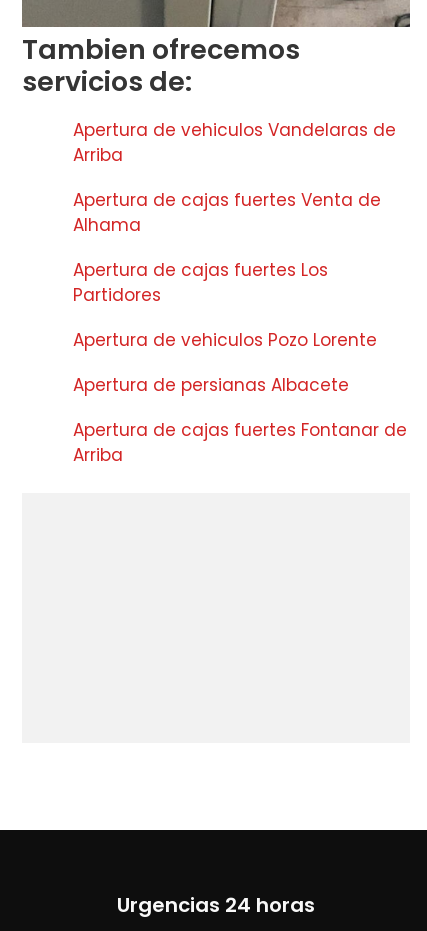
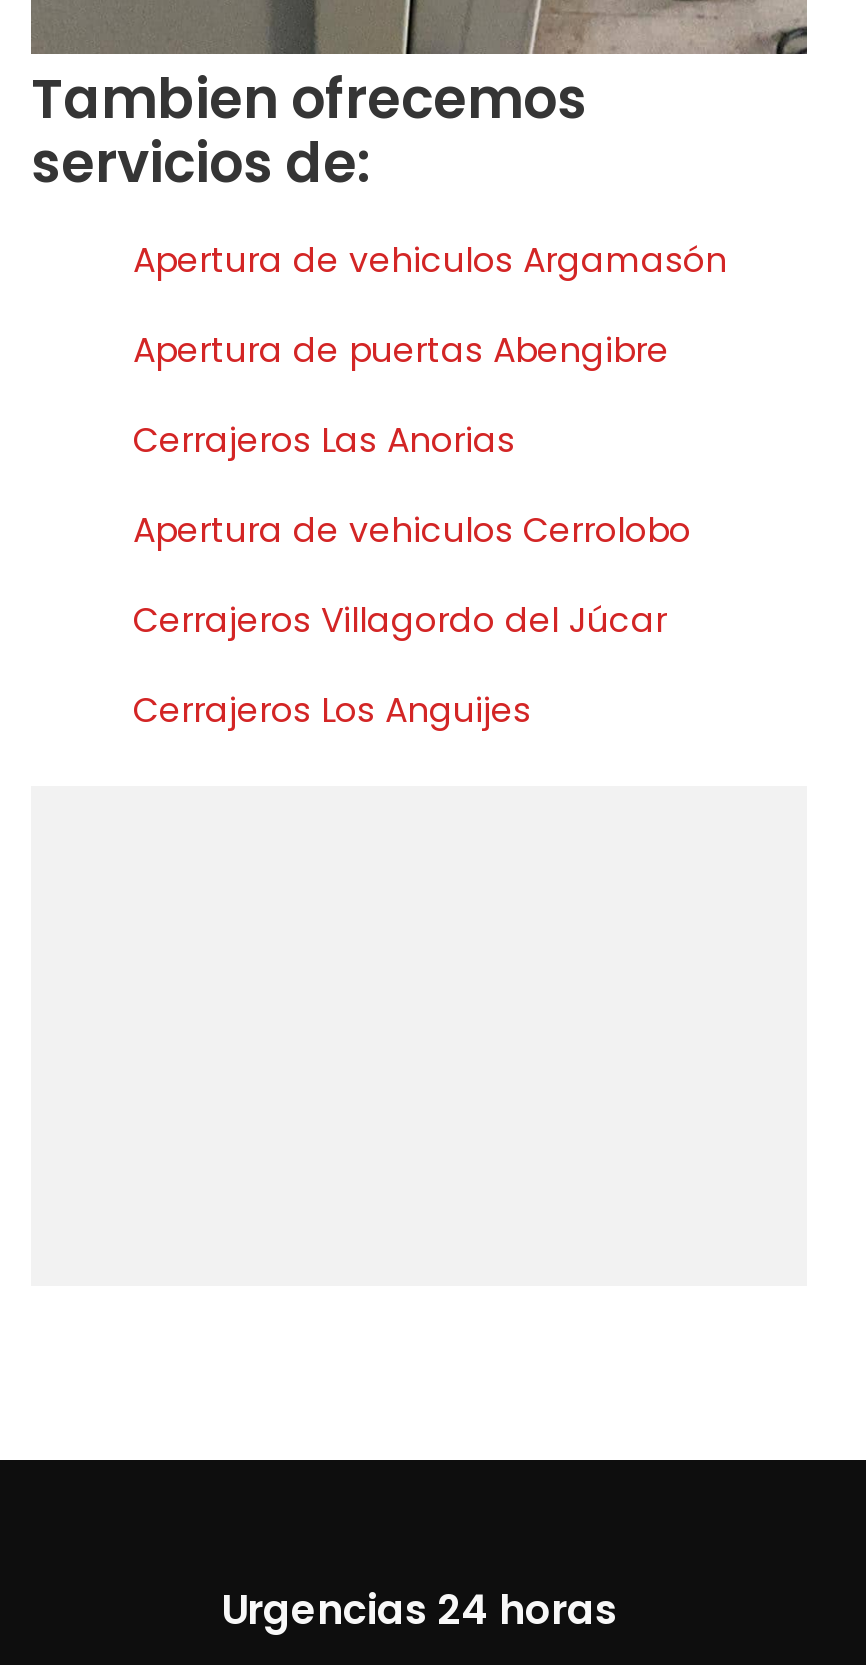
[73,117,396,166] Apertura de vehiculos Vandelaras de | Arriba -> [133,235,727,283] Apertura de vehiculos Argamasón
[73,187,381,236] Apertura de cajas fuertes Venta de | Alhama -> [133,325,669,373] Apertura de puertas Abengibre
[73,257,328,306] Apertura de cajas fuertes Los | Partidores -> [133,415,515,463] Cerrajeros Las Anorias
[73,327,377,351] Apertura de vehiculos Pozo Lorente -> [133,505,691,553] Apertura de vehiculos Cerrolobo
[73,372,349,396] Apertura de persianas Albacete -> [133,595,667,643] Cerrajeros Villagordo del Júcar
[73,417,407,466] Apertura de cajas fuertes Fontanar de | Arriba -> [133,685,531,733] Cerrajeros Los Anguijes

